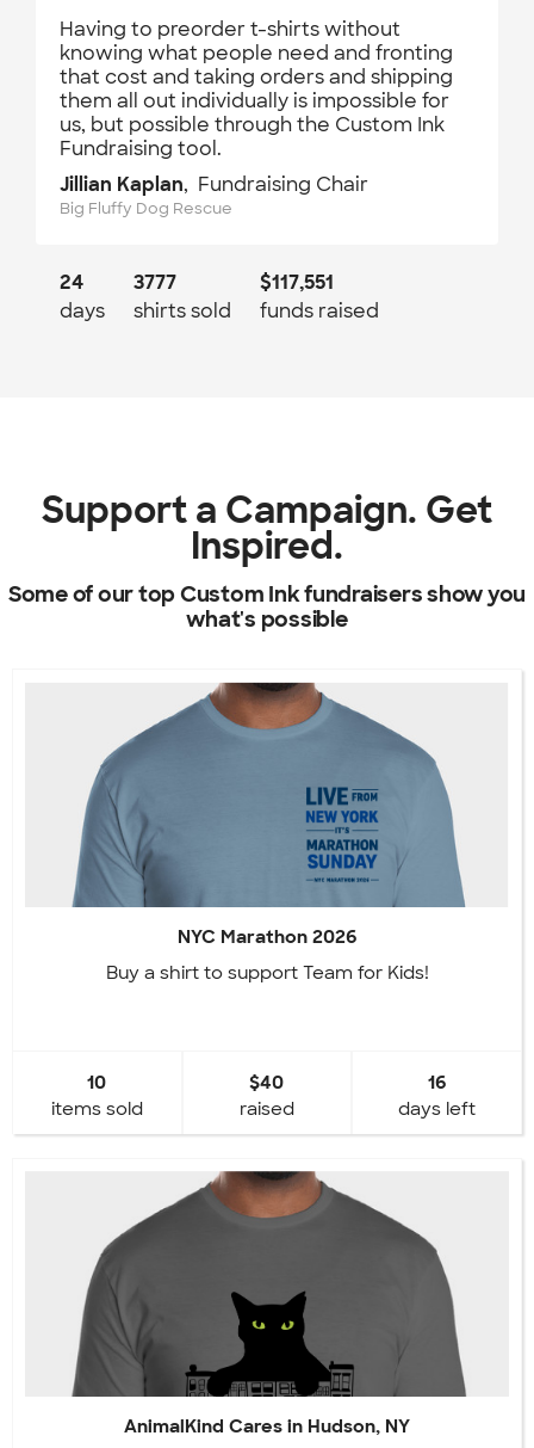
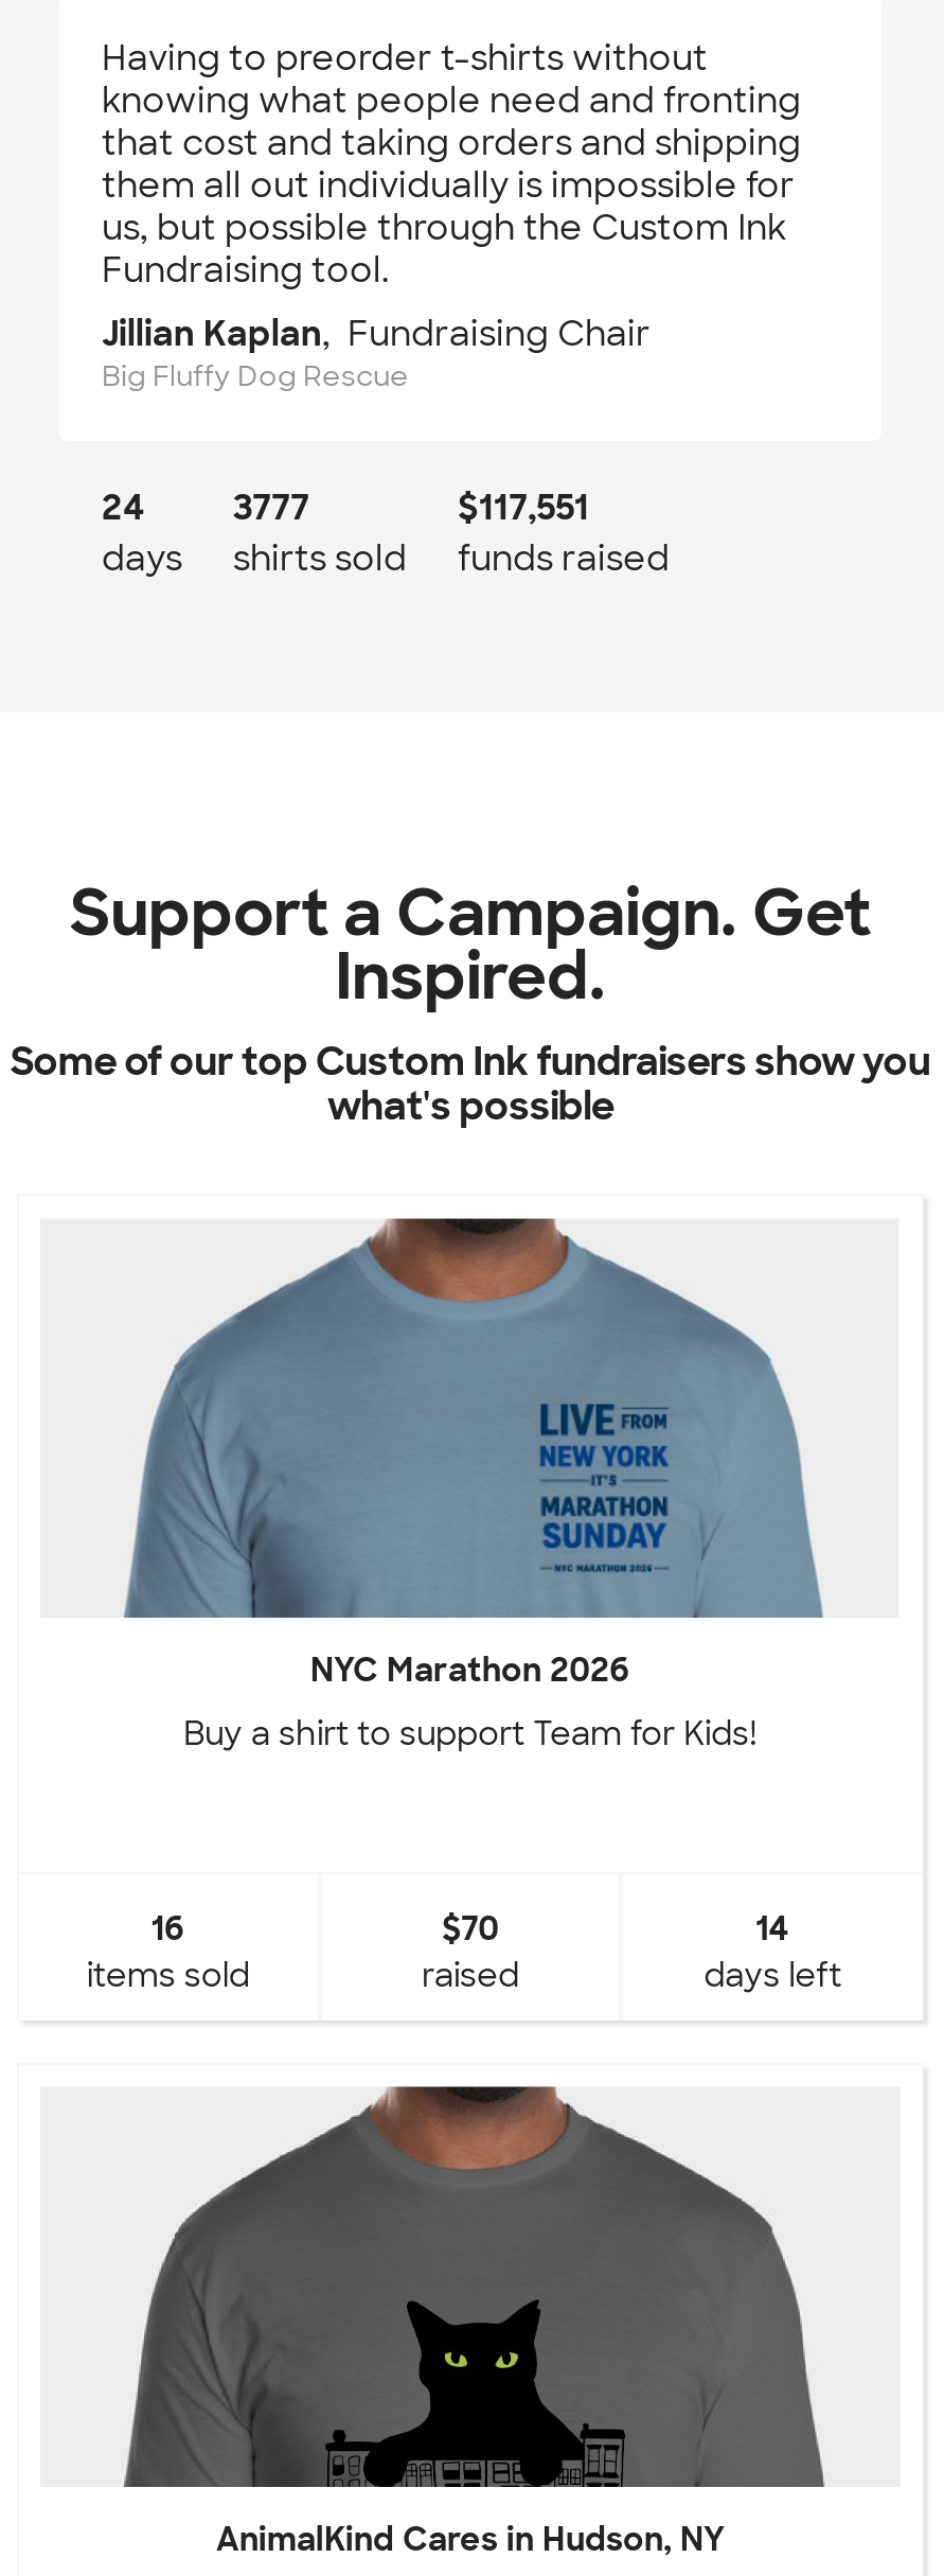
[87,1071,106,1095] 10 -> [151,1907,185,1949] 16
[250,1071,284,1095] $40 -> [442,1907,499,1949] $70
[427,1071,447,1095] 16 -> [756,1907,790,1949] 14

